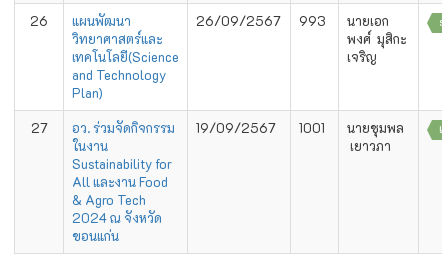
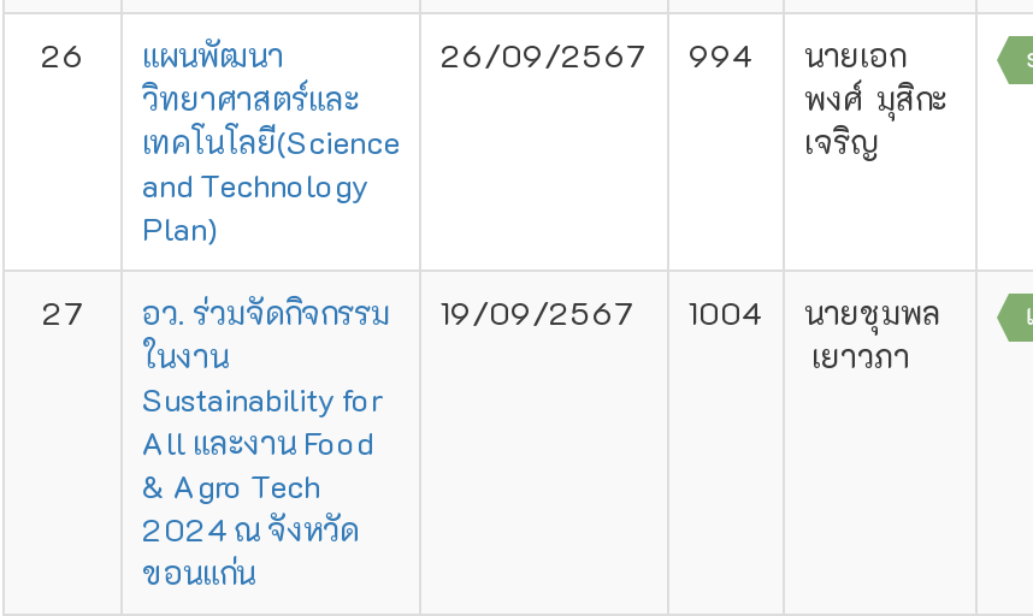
[196,12,389,29] 26/09/2567 993 นายเอก -> [441,34,905,75] 26/09/2567 994 นายเอก
[30,119,404,136] 27 อว. ร่วมจัดกิจกรรม 19/09/2567 1001 นายชุมพล -> [42,291,941,332] 27 อว. ร่วมจัดกิจกรรม 19/09/2567 1004 นายชุมพล

